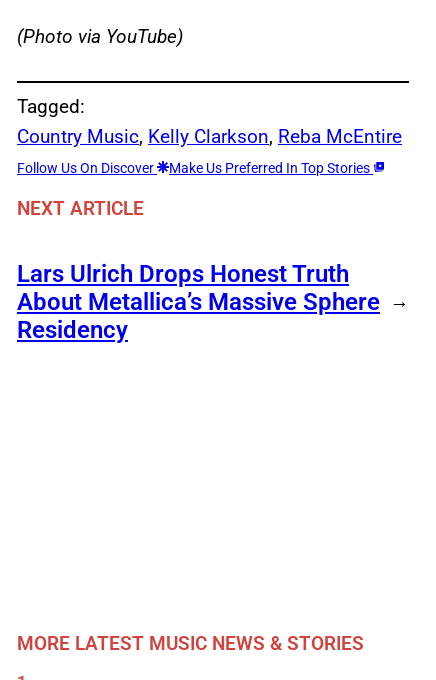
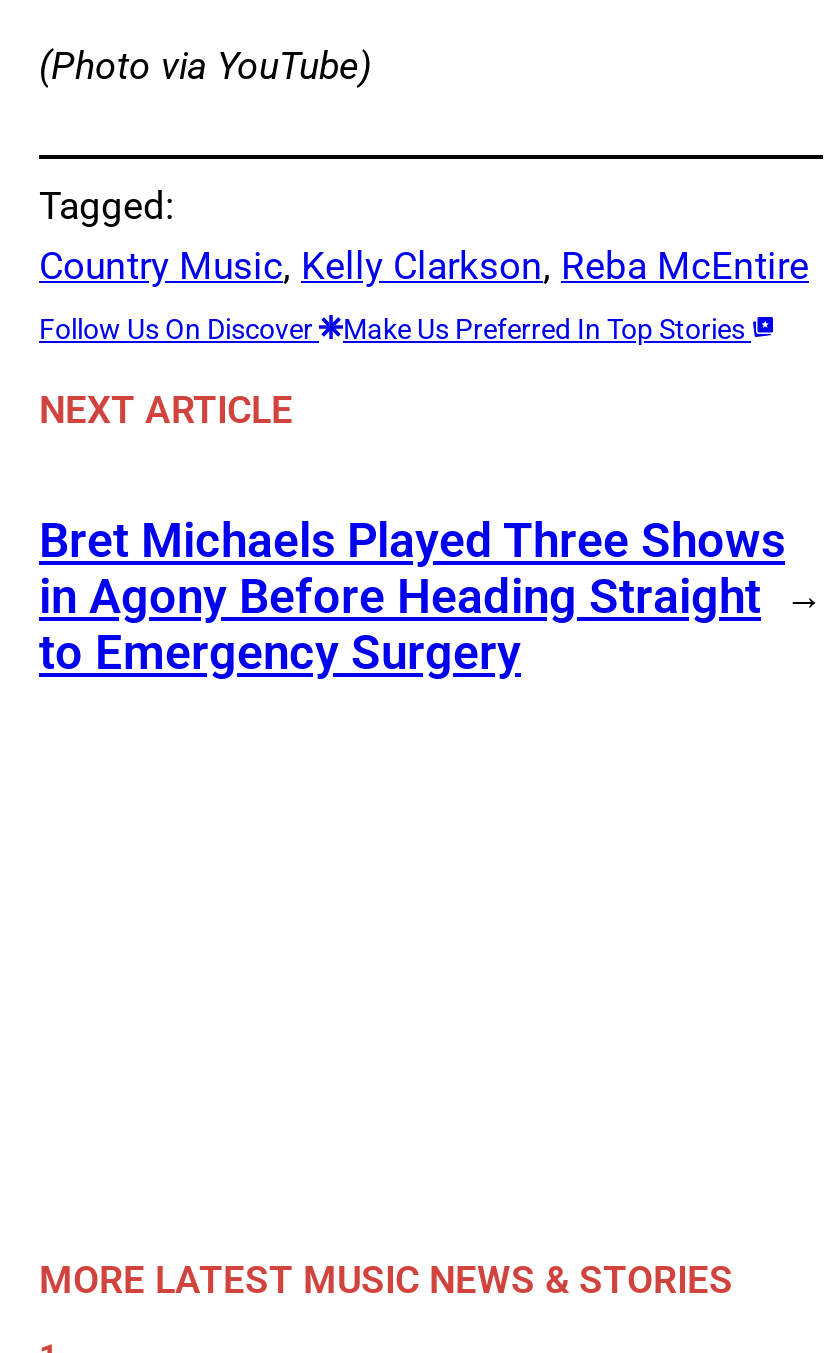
[17,260,380,344] Lars Ulrich Drops Honest Truth | About Metallica’s Massive Sphere | Residency -> [39,512,785,680] Bret Michaels Played Three Shows | in Agony Before Heading Straight | to Emergency Surgery

